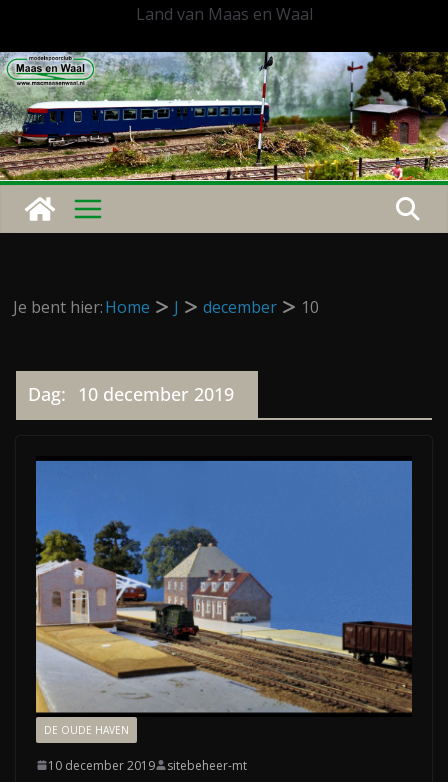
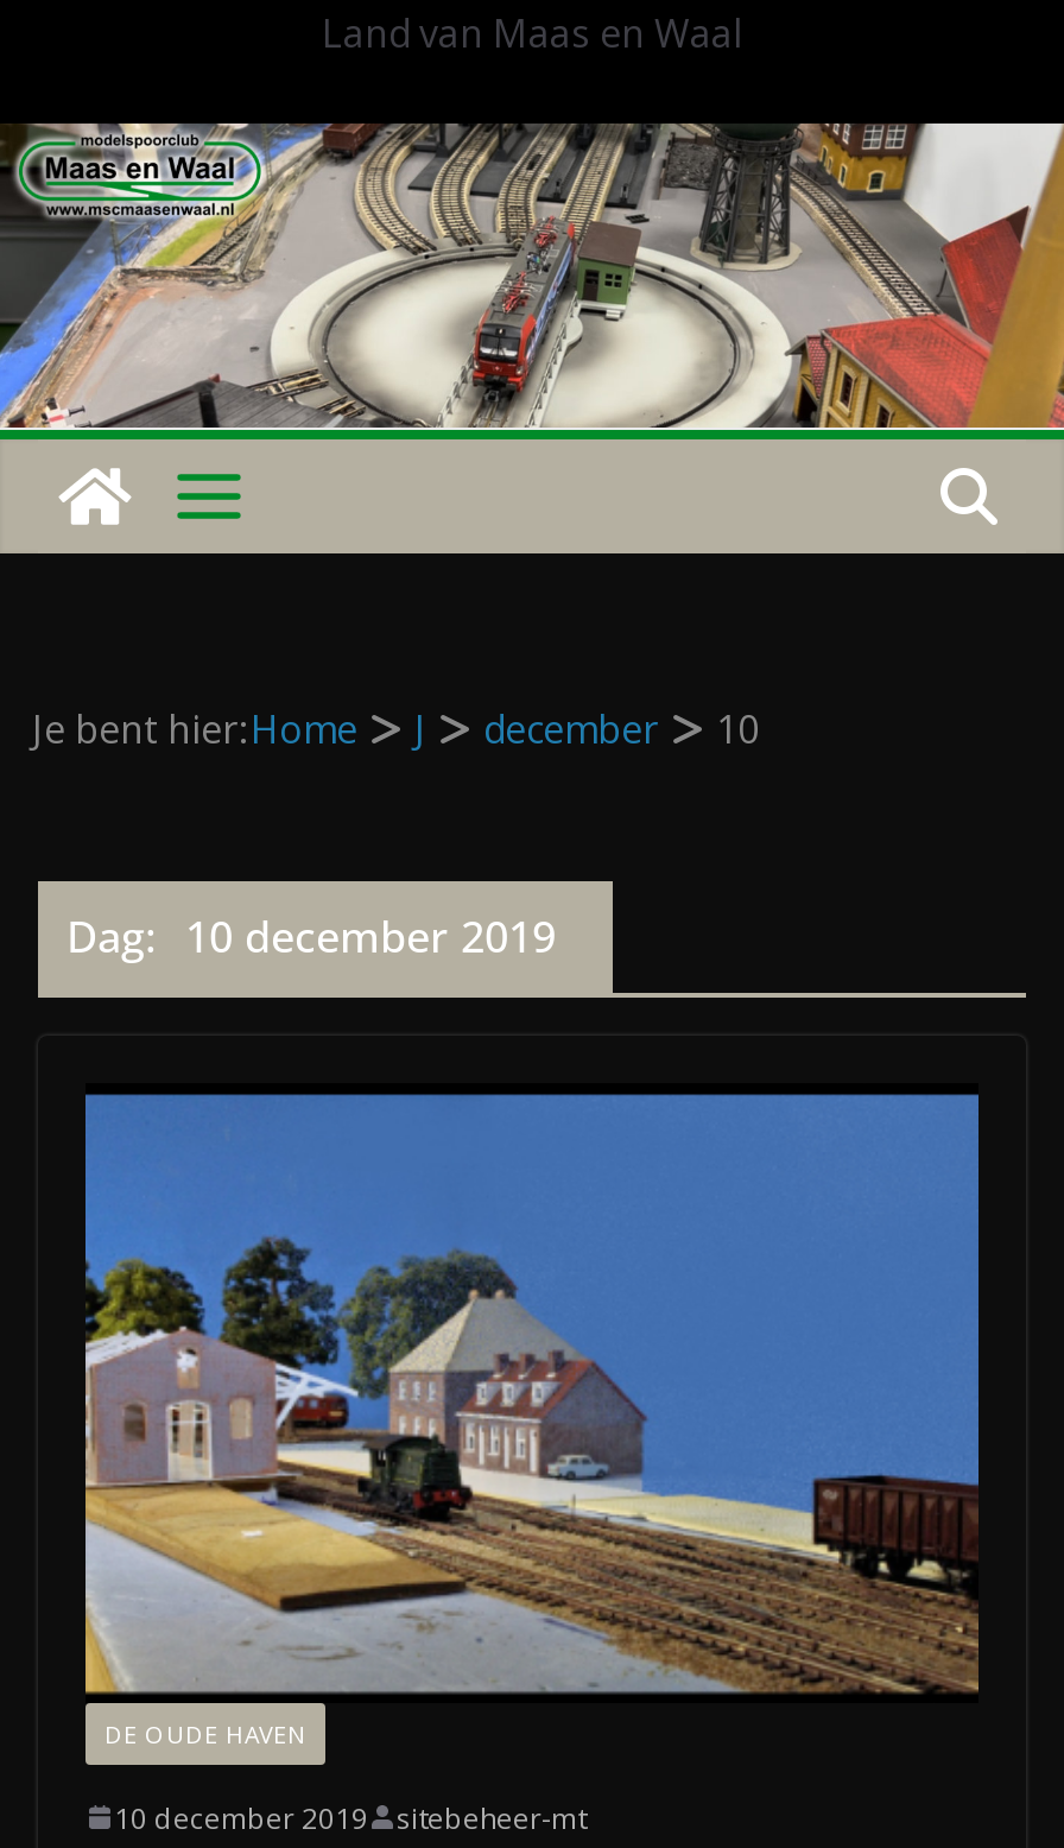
[3,51,445,181] [image] -> [7,121,1057,430] [image]

